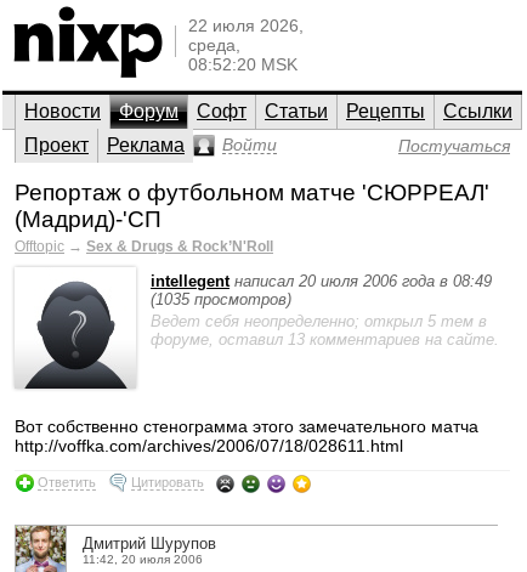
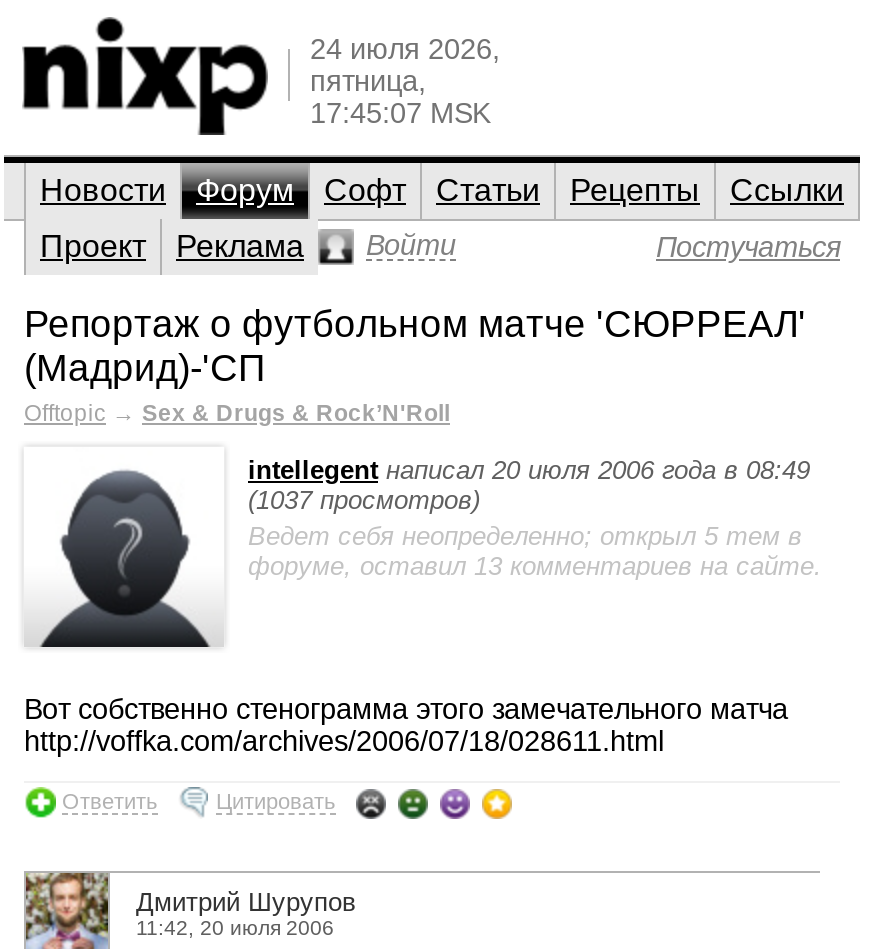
[188,16,304,74] 22 июля 2026, | среда, | 08:52:20 MSK -> [310,33,500,129] 24 июля 2026, | пятница, | 17:45:07 MSK
[151,290,291,308] (1035 просмотров) -> [248,485,480,515] (1037 просмотров)

